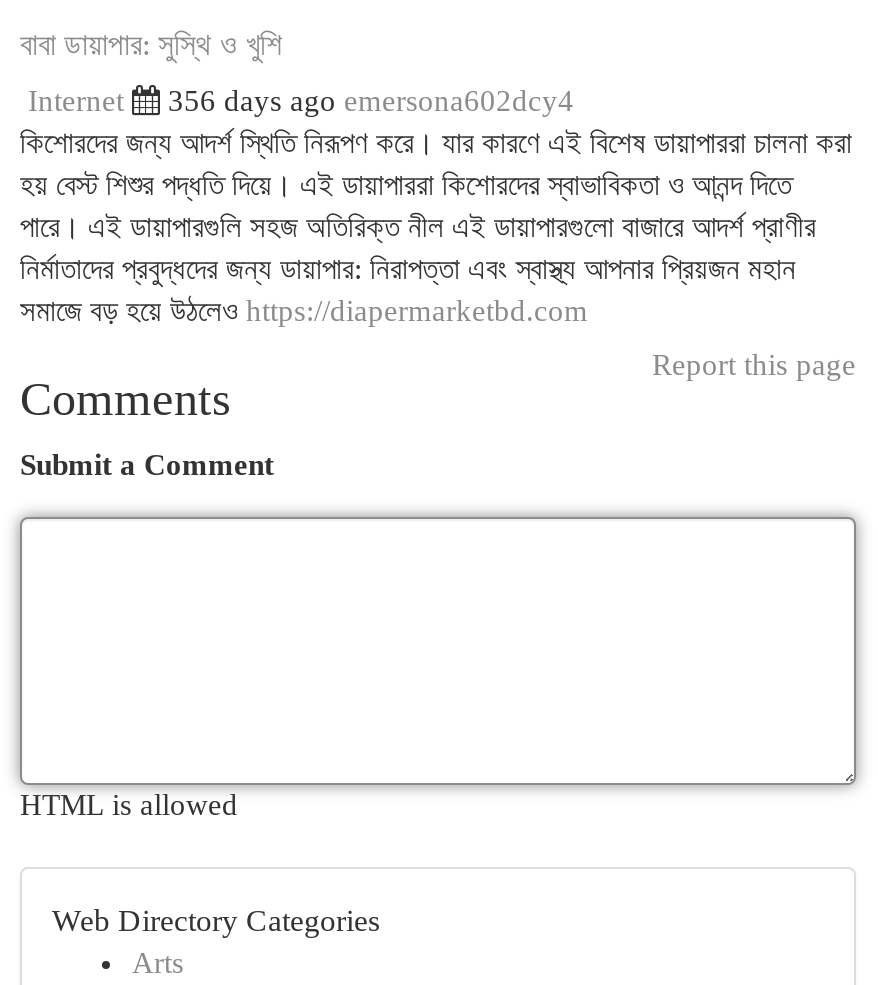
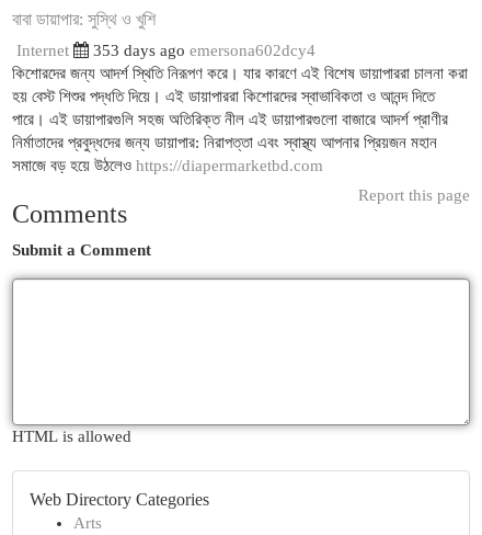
[168,85,574,117] 356 days ago emersona602dcy4 -> [93,42,315,59] 353 days ago emersona602dcy4

